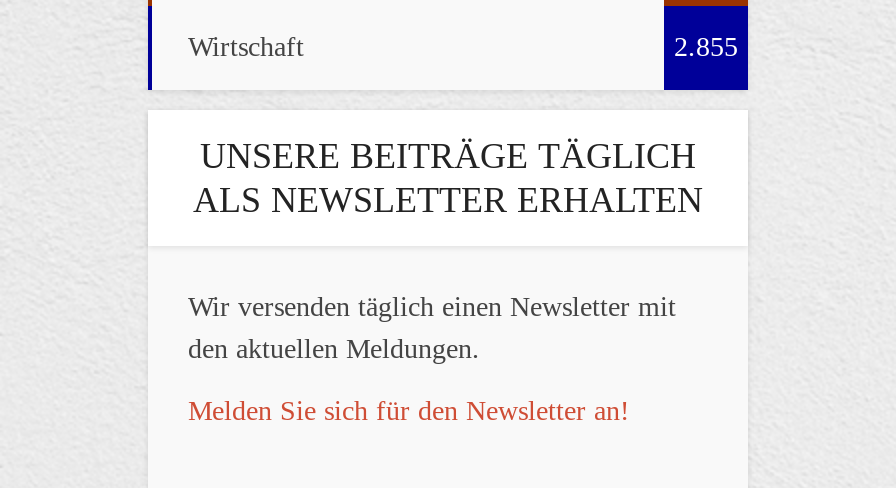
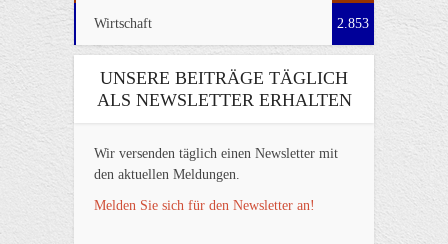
[674,31,738,61] 2.855 -> [337,15,369,30] 2.853

